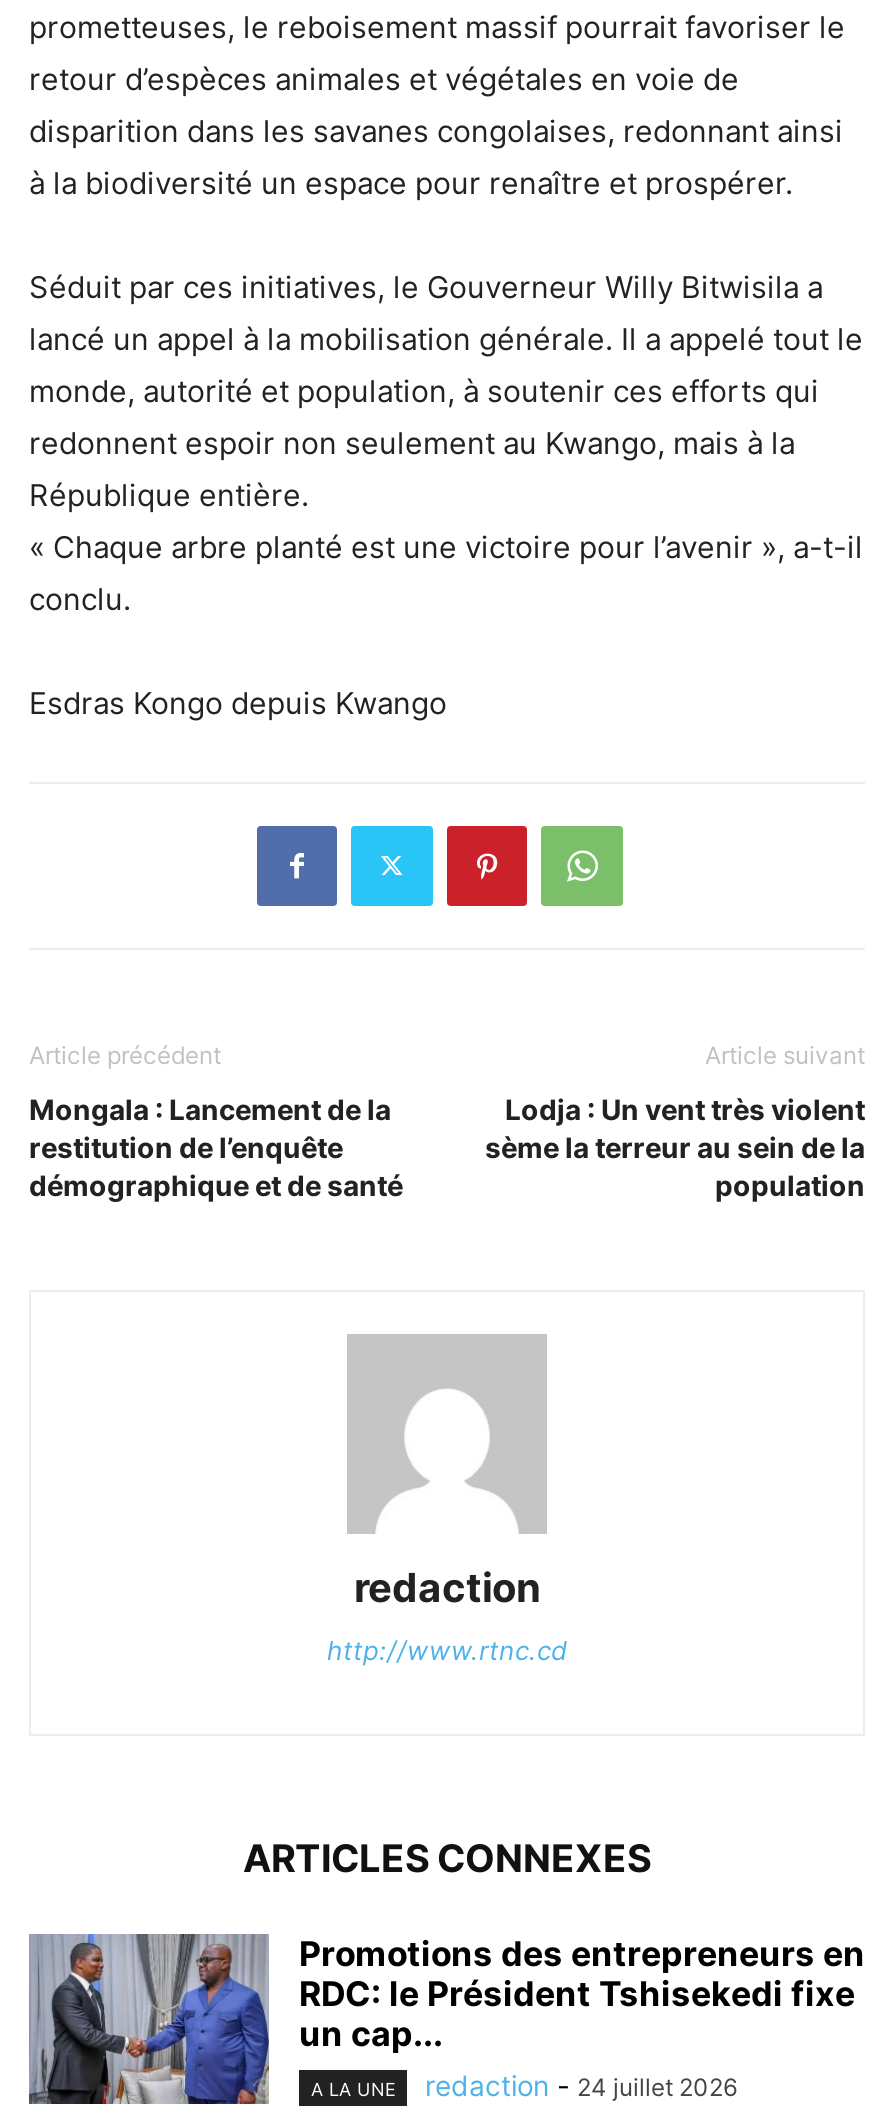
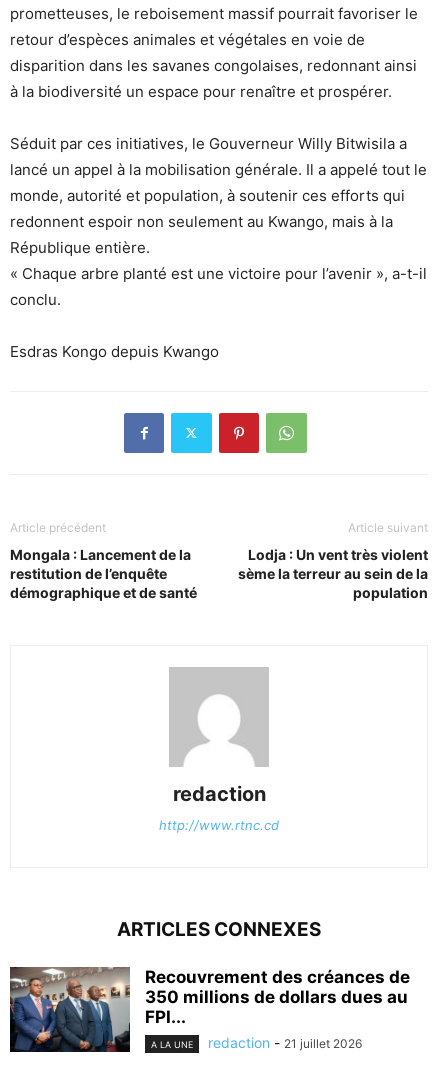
[27,1932,865,2106] [image] | Promotions des entrepreneurs en | RDC: le Président Tshisekedi fixe | un cap... -> [10,966,410,1053] [image] | Recouvrement des créances de | 350 millions de dollars dues au | FPI...
[425,2067,737,2101] redaction - 24 juillet 2026 -> [208,1034,362,1051] redaction - 21 juillet 2026

